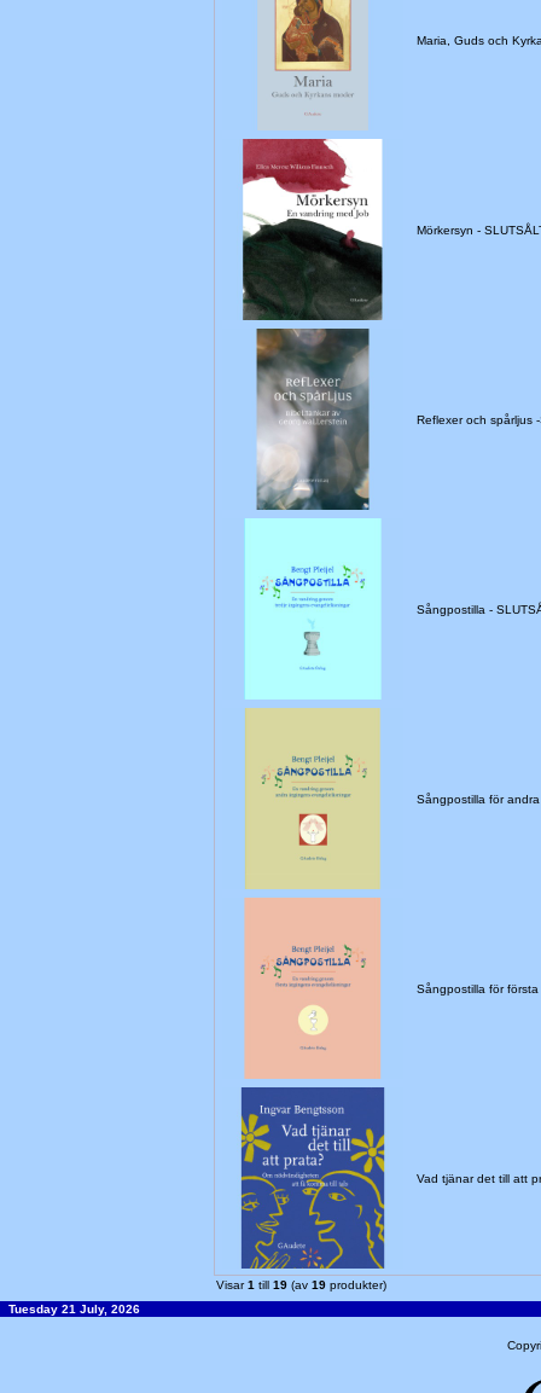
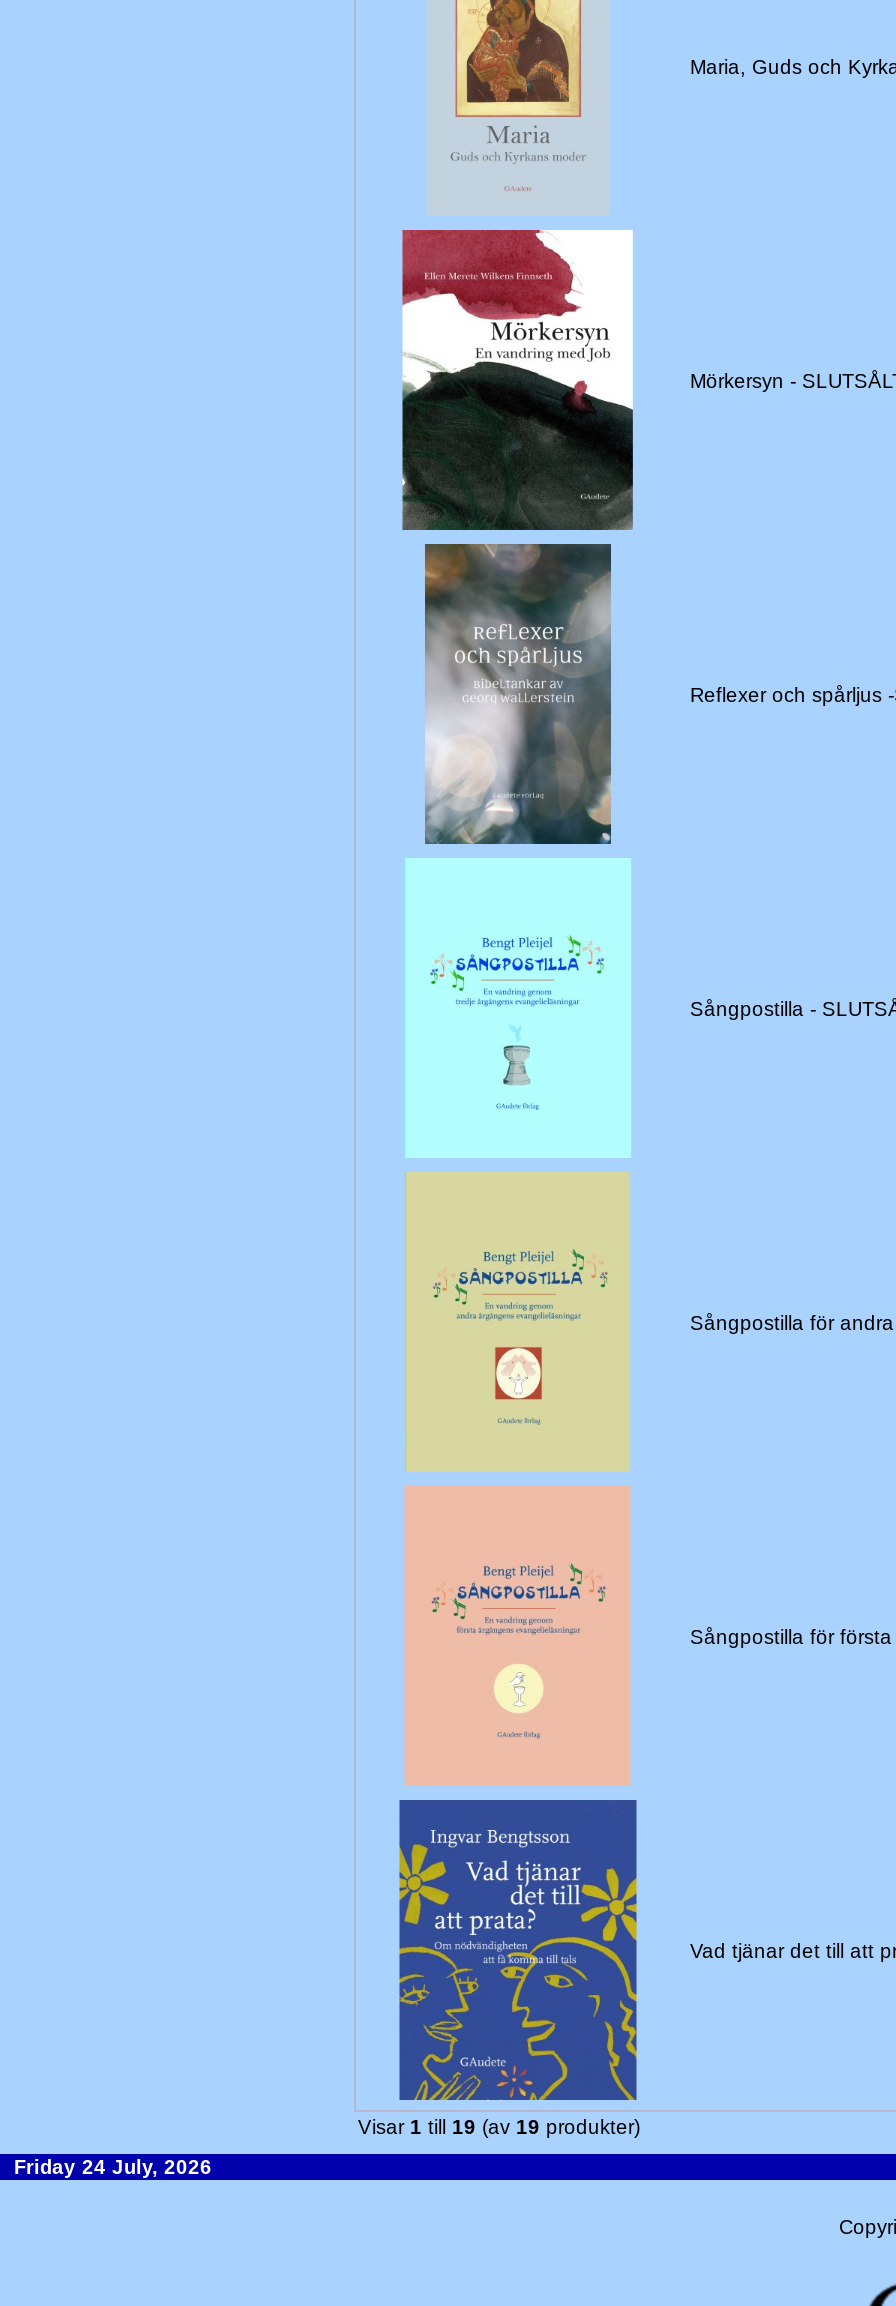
[1,1302,147,1316] Tuesday 21 July, 2026 -> [2,2156,224,2178] Friday 24 July, 2026

